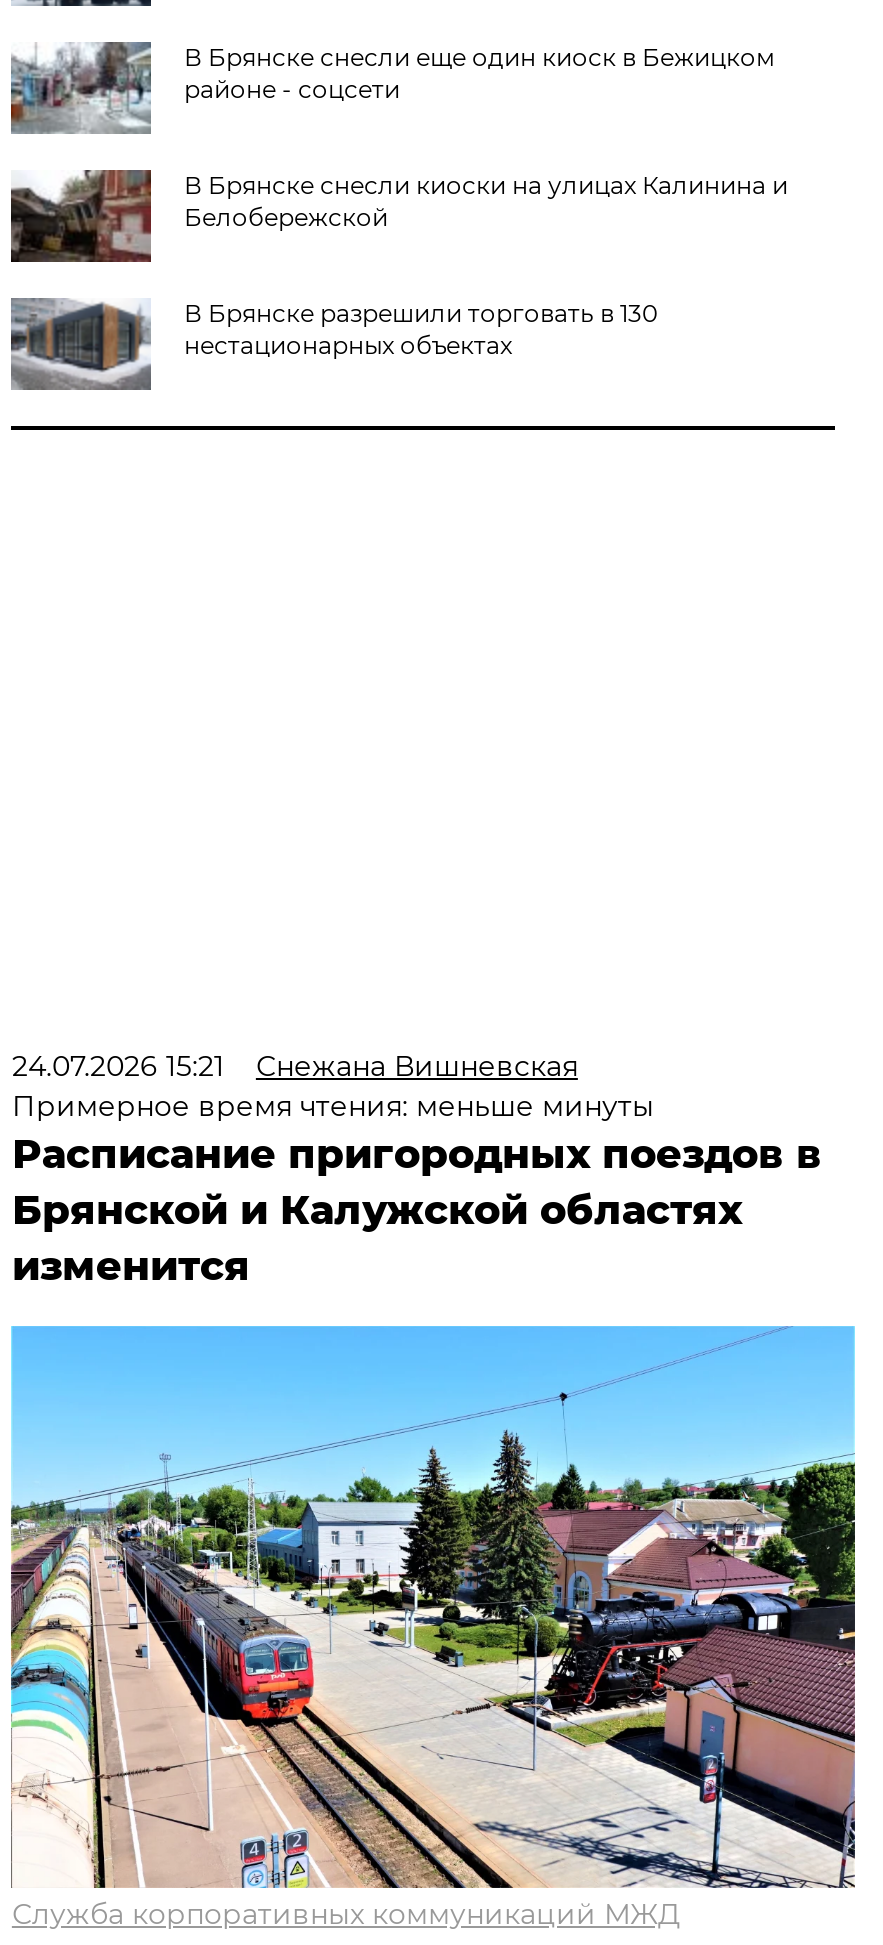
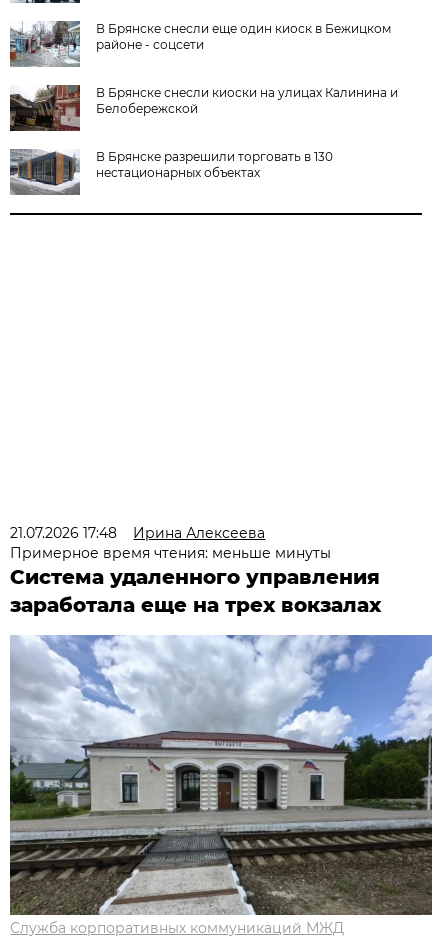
[12,1048,578,1084] 24.07.2026 15:21 | Снежана Вишневская -> [10,524,265,542] 21.07.2026 17:48 | Ирина Алексеева
[12,1130,822,1290] Расписание пригородных поездов в | Брянской и Калужской областях | изменится -> [10,565,381,617] Система удаленного управления | заработала еще на трех вокзалах
[9,1324,855,1890] [image] -> [9,635,433,916] [image]

